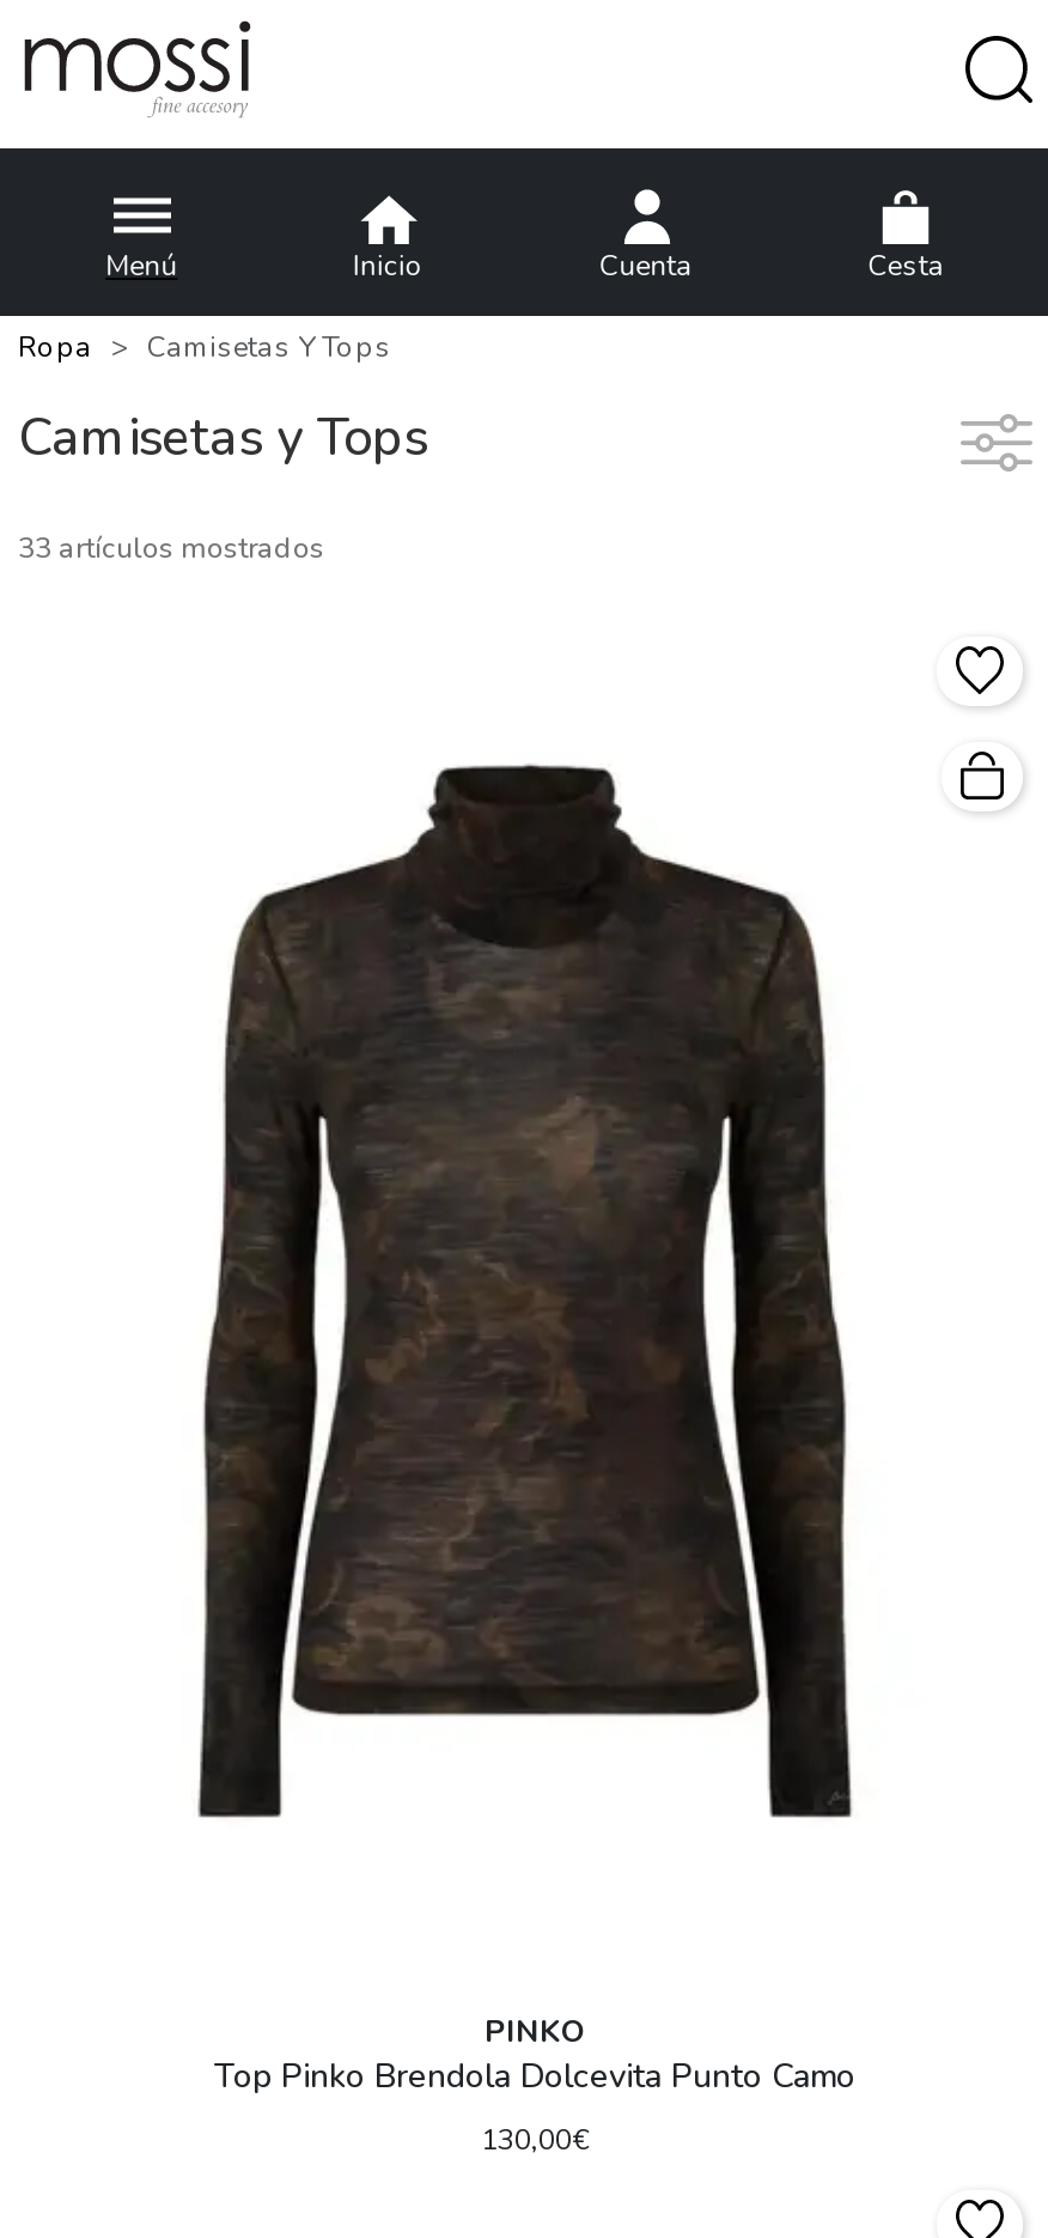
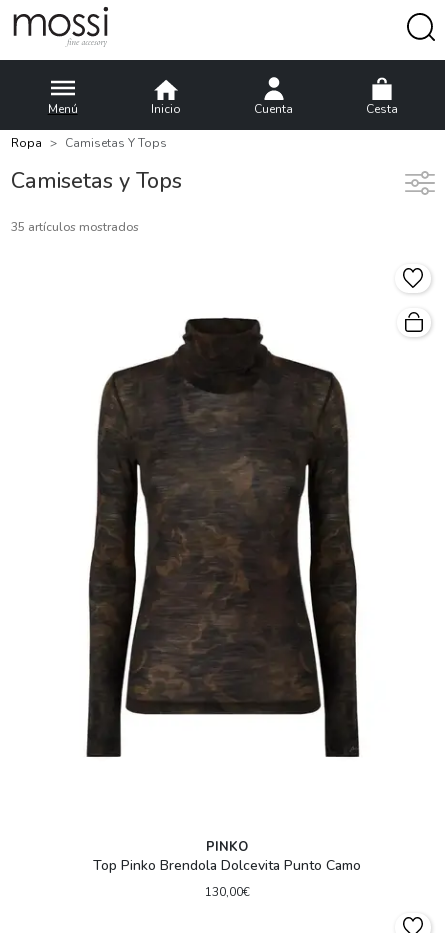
[18,529,324,567] 33 artículos mostrados -> [11,219,139,235] 35 artículos mostrados

